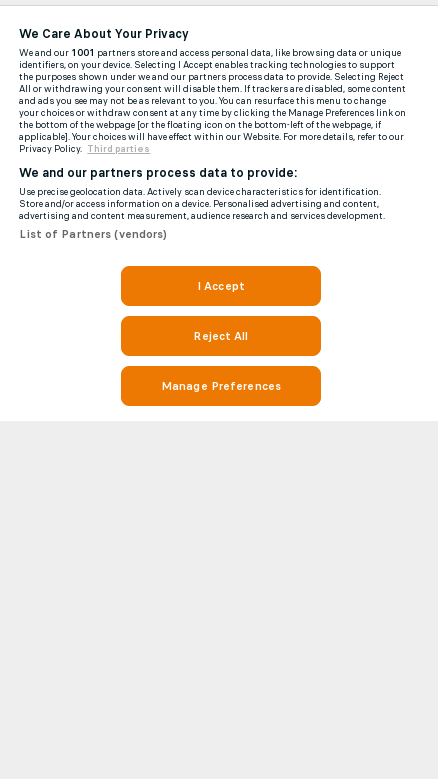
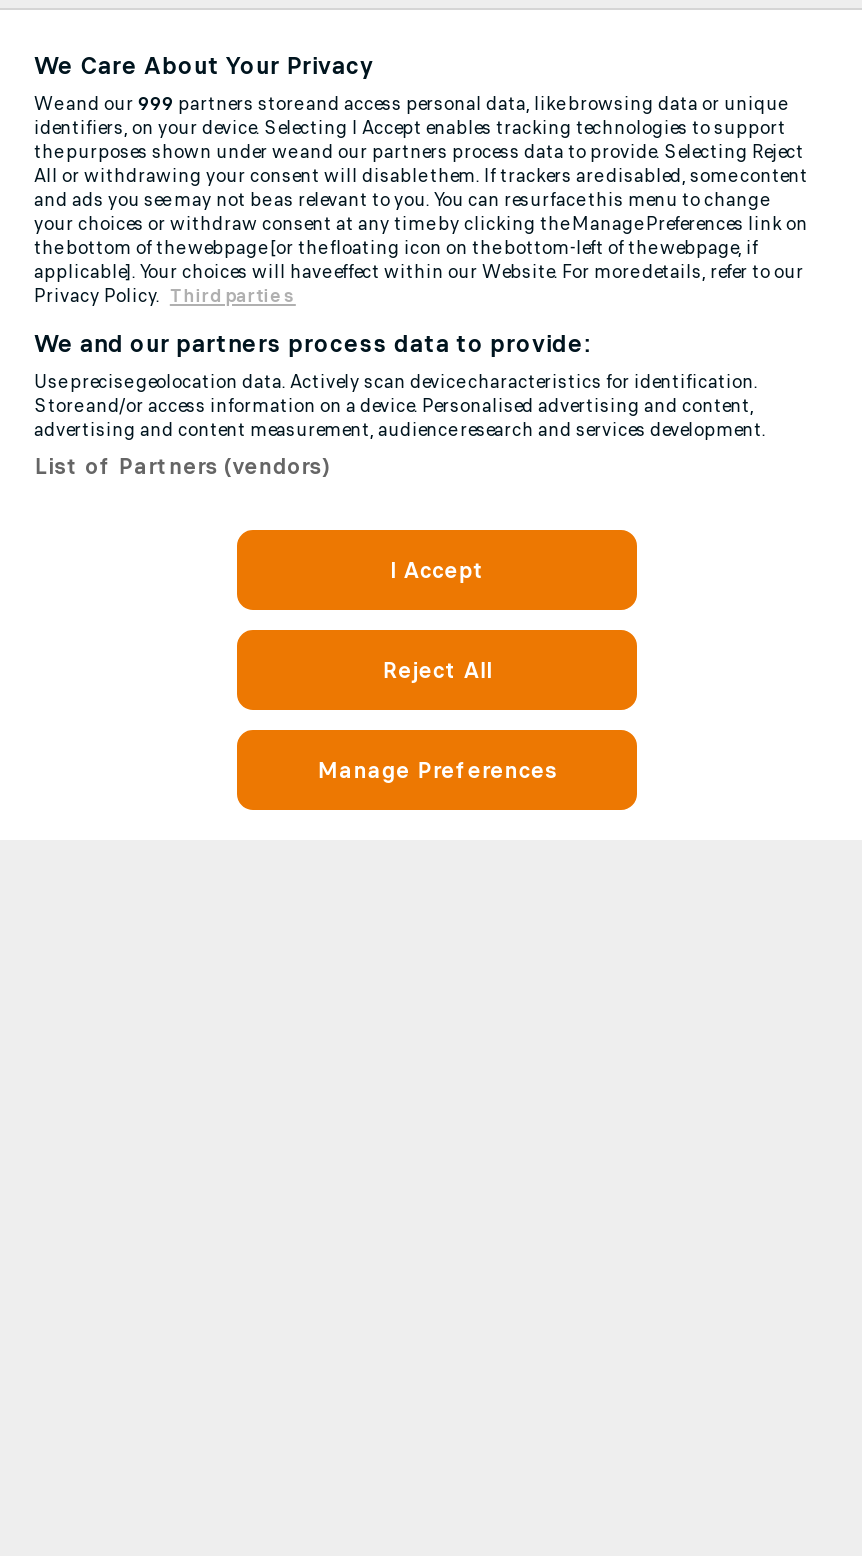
[19,47,401,59] We and our 1001 partners store and access personal data, like browsing data or unique -> [34,92,786,116] We and our 999 partners store and access personal data, like browsing data or unique

